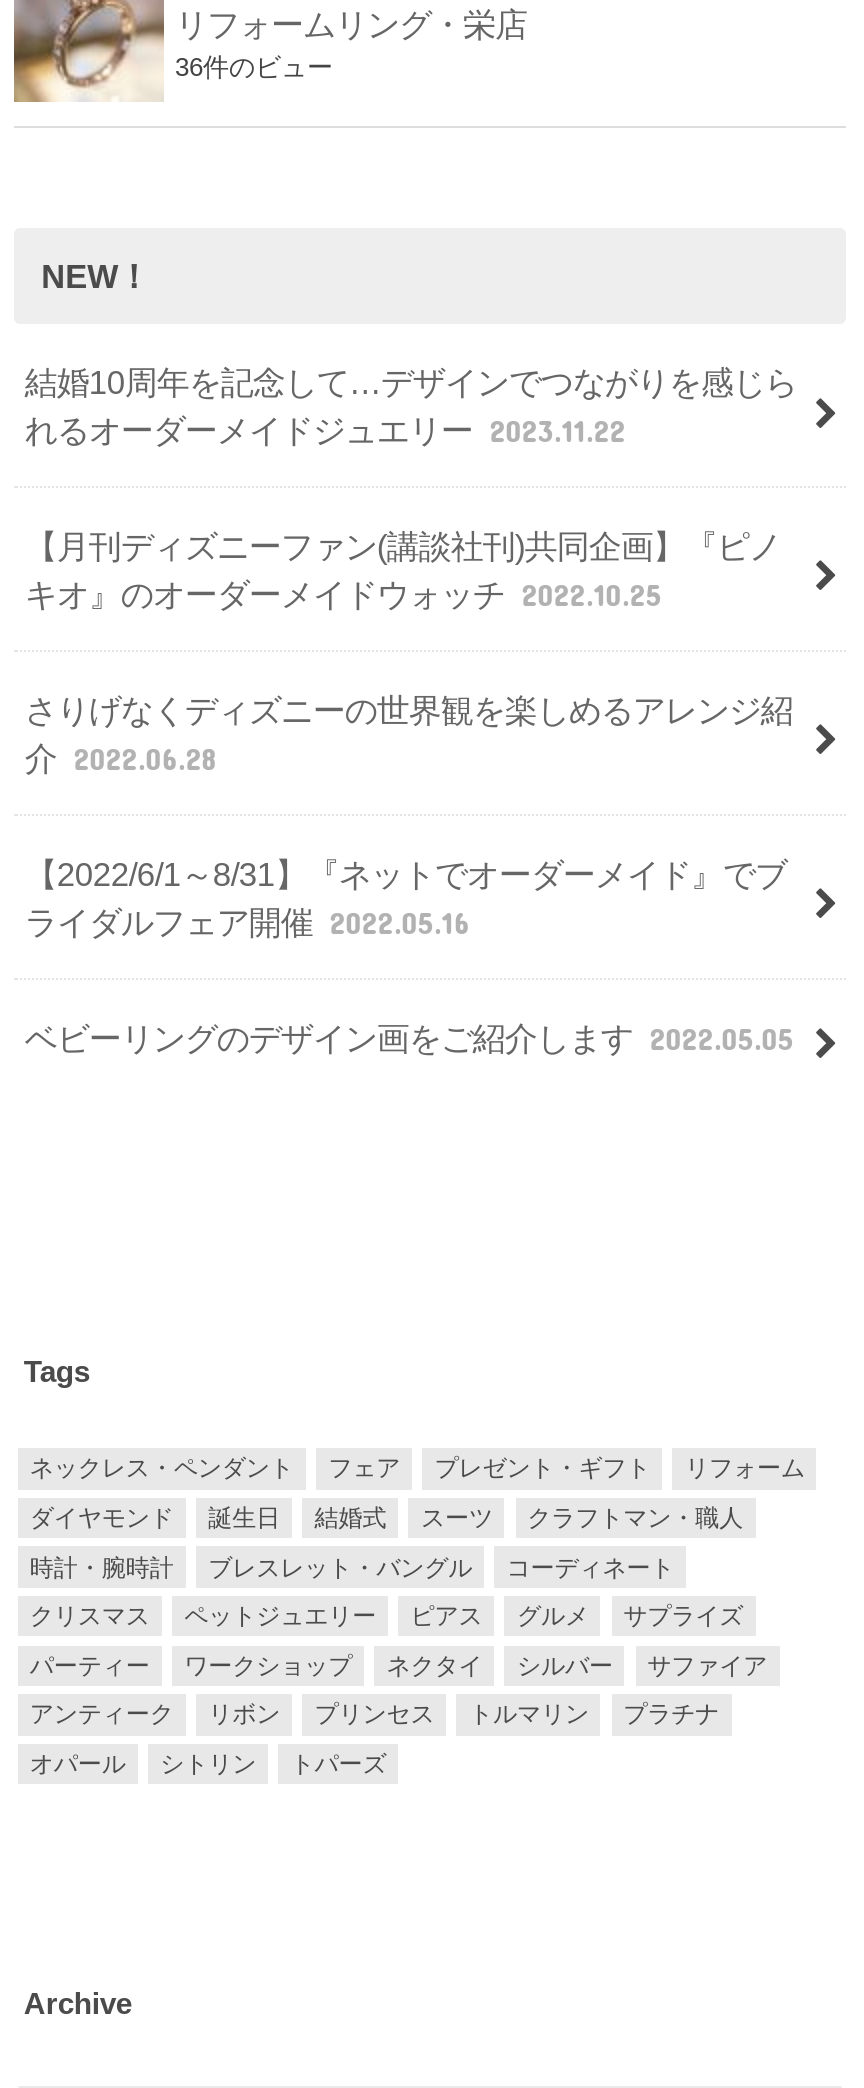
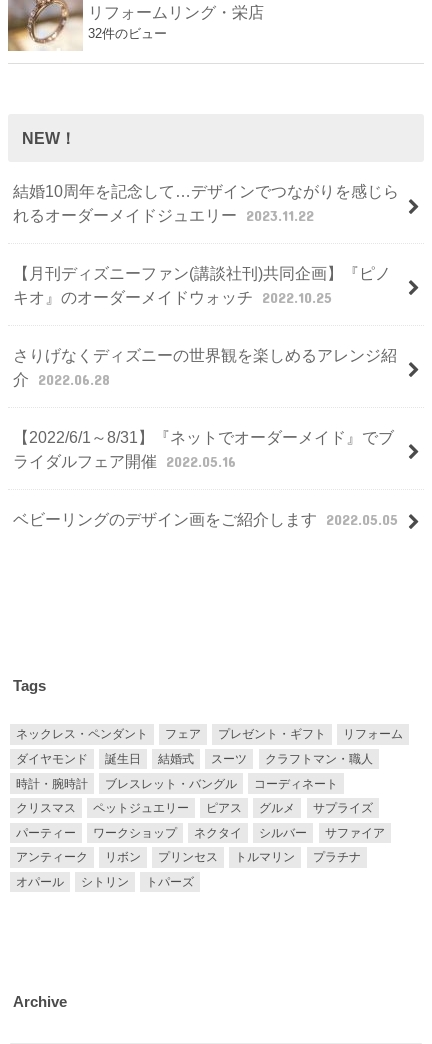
[175,52,333,82] 36件のビュー -> [88,26,167,41] 32件のビュー

